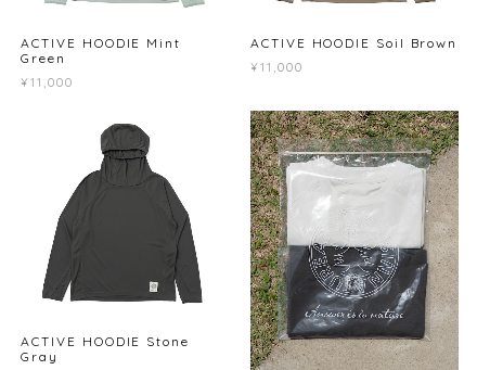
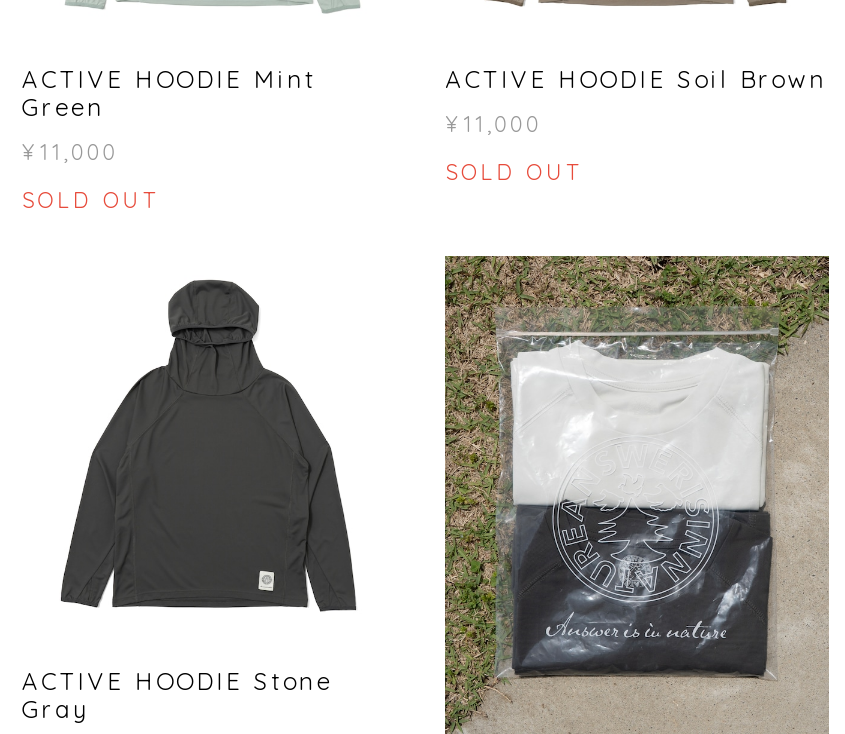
none -> [22,185,161,213] SOLD OUT
none -> [445,157,584,185] SOLD OUT

